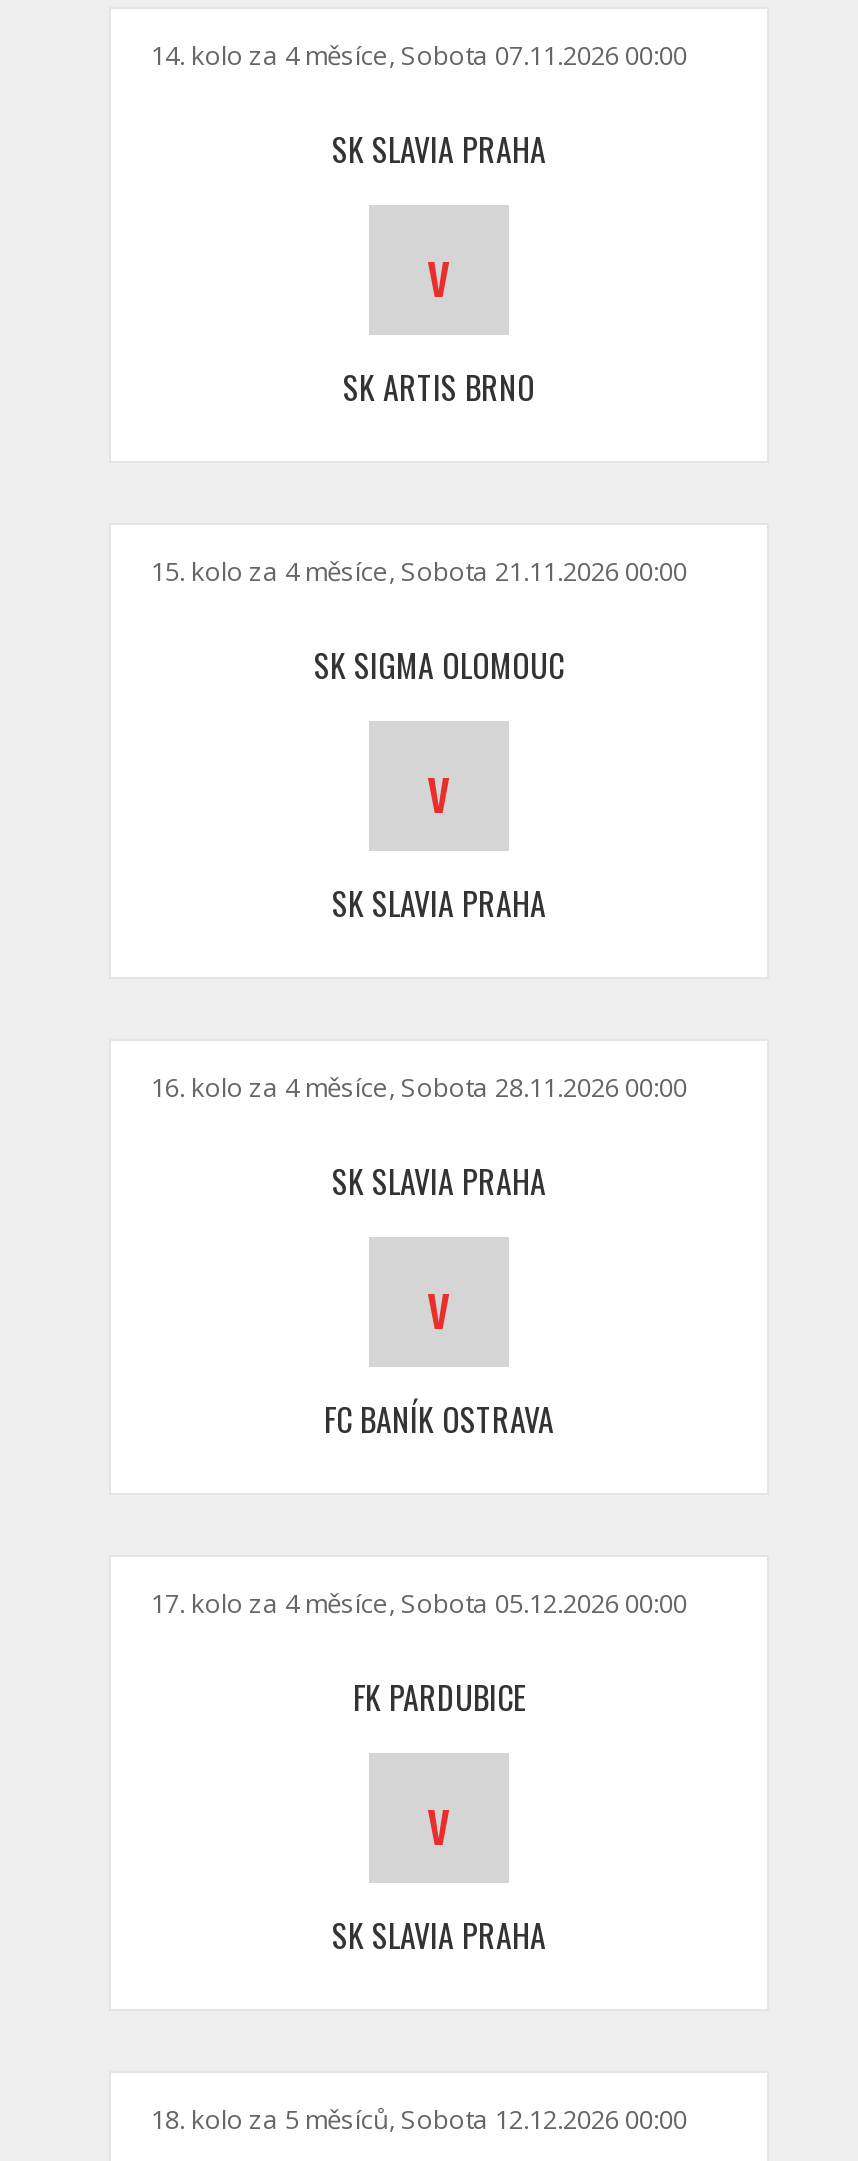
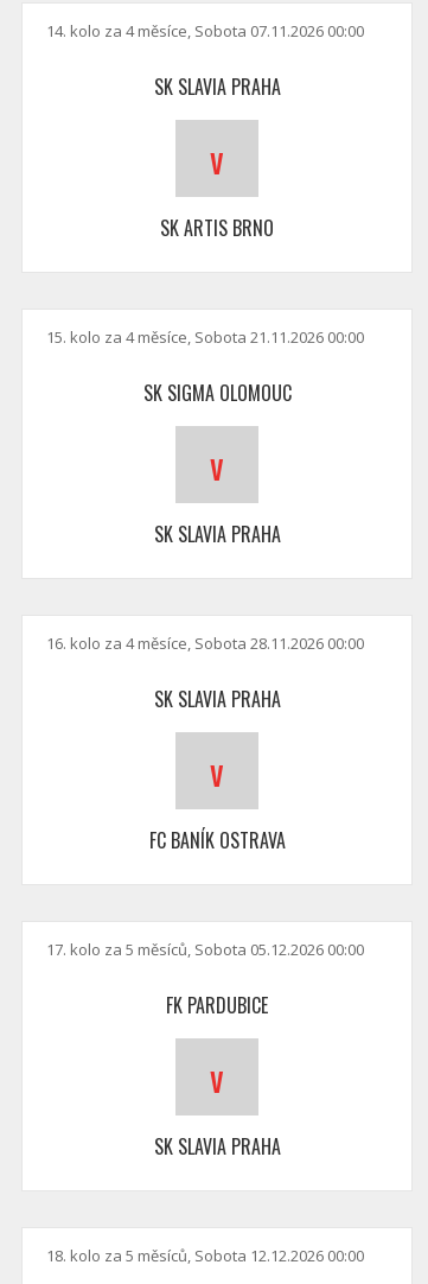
[151,1585,687,1621] 17. kolo za 4 měsíce, Sobota 05.12.2026 00:00 -> [46,939,364,960] 17. kolo za 5 měsíců, Sobota 05.12.2026 00:00

